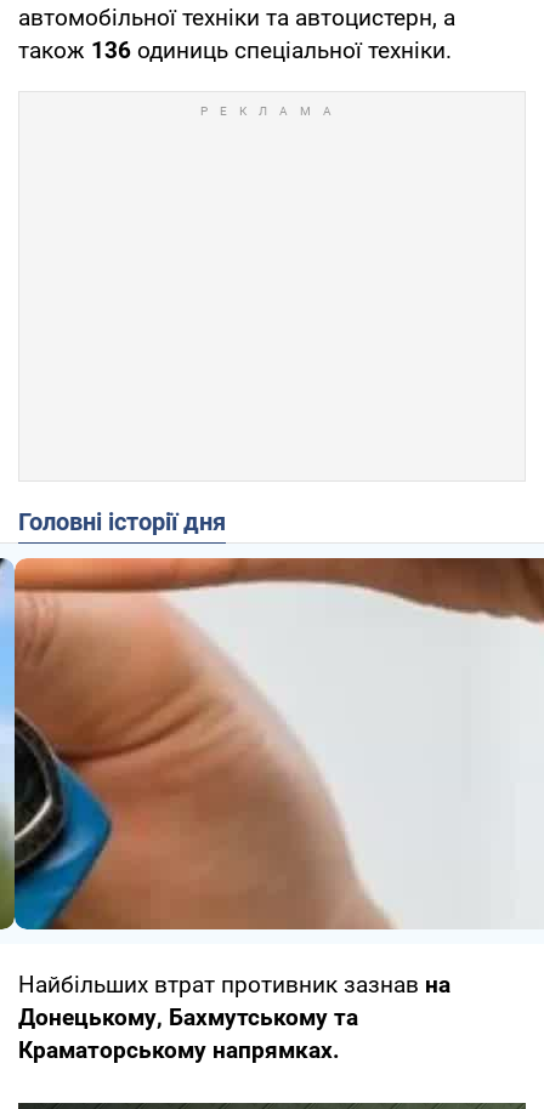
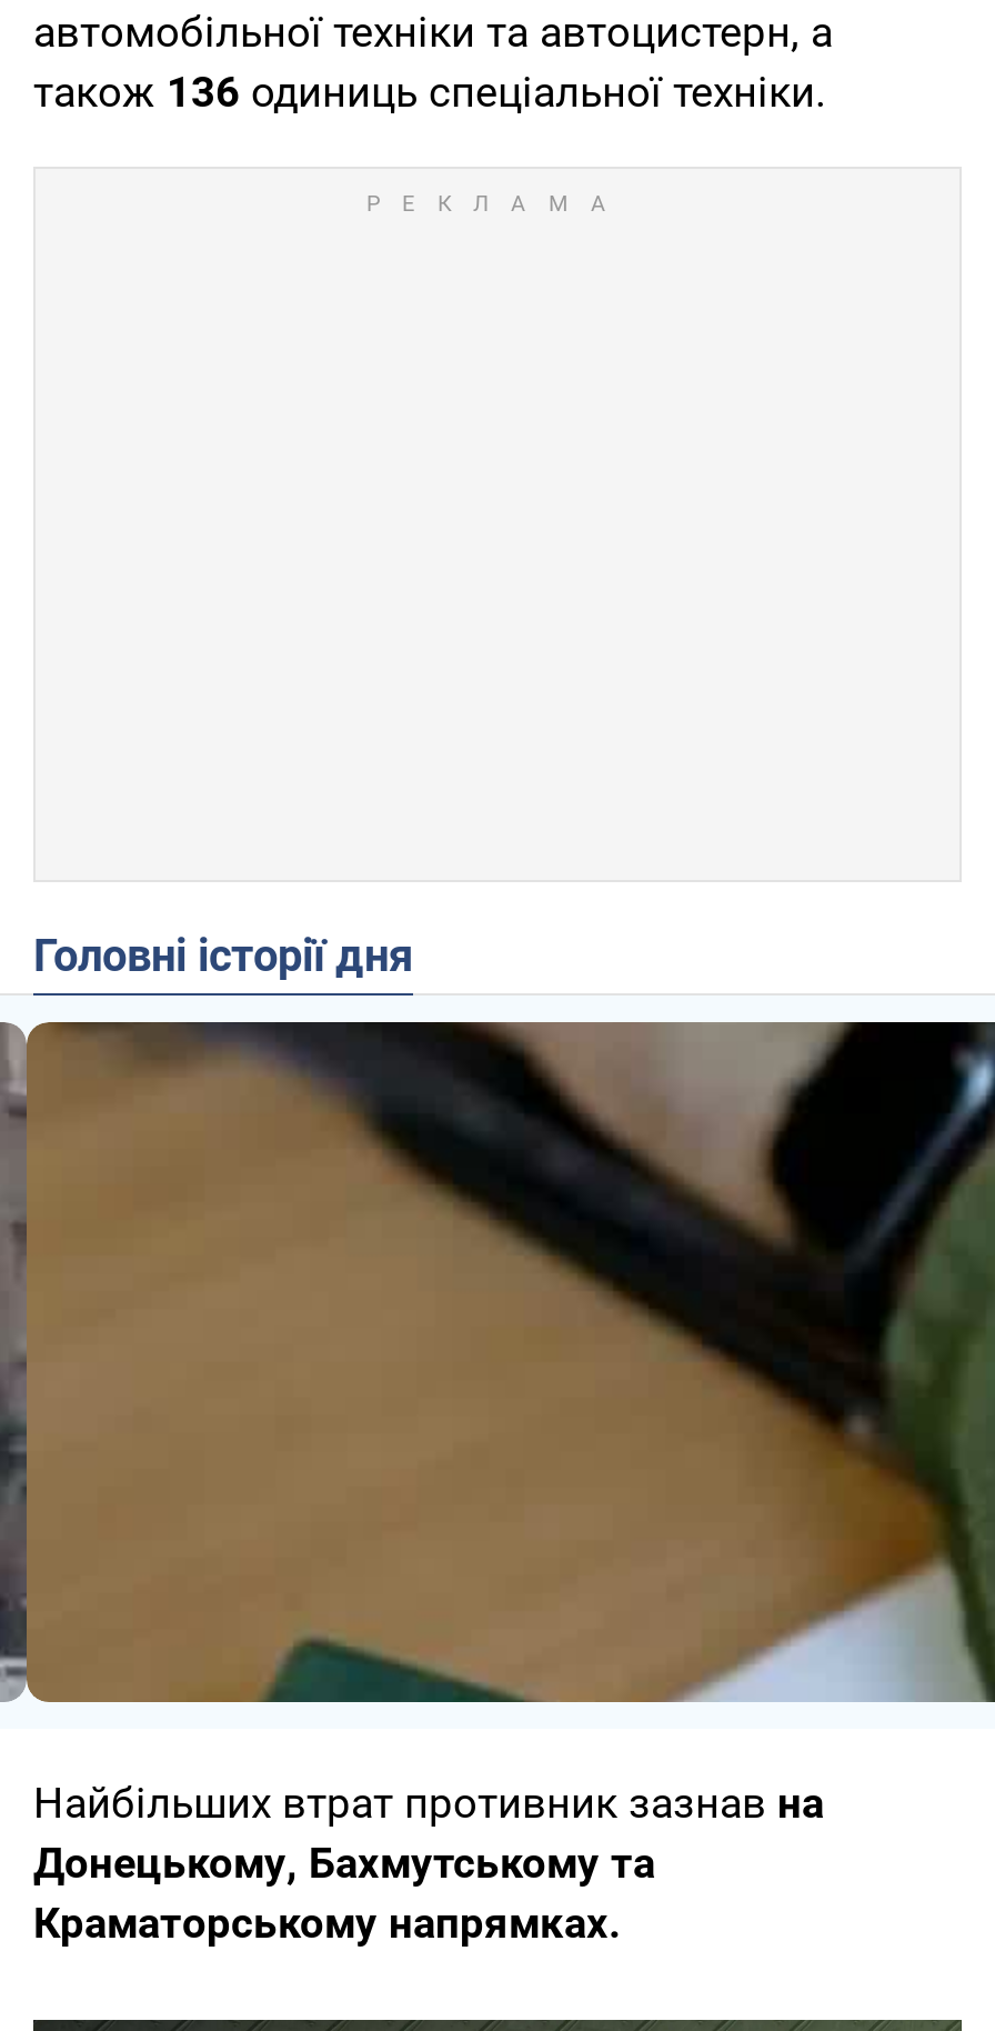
[4,557,540,931] [image] -> [7,1020,988,1704] [image]

